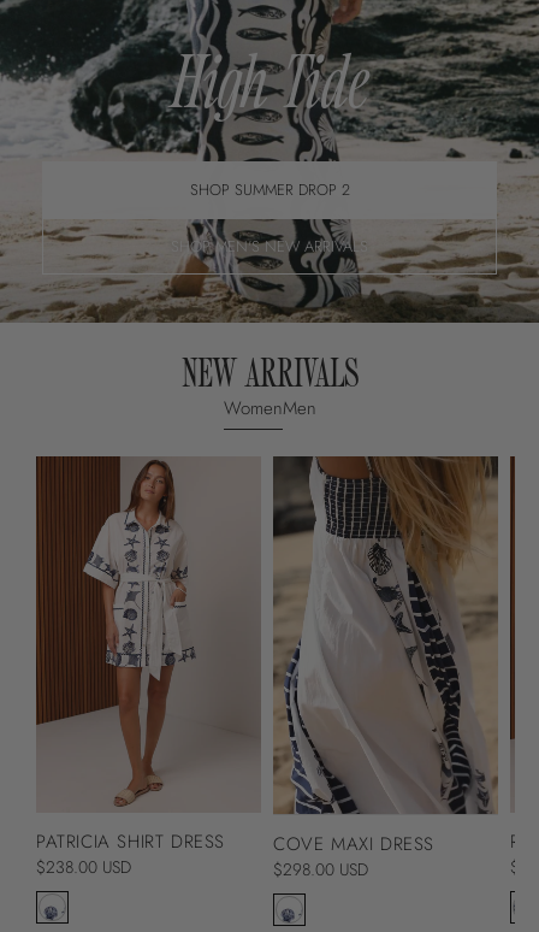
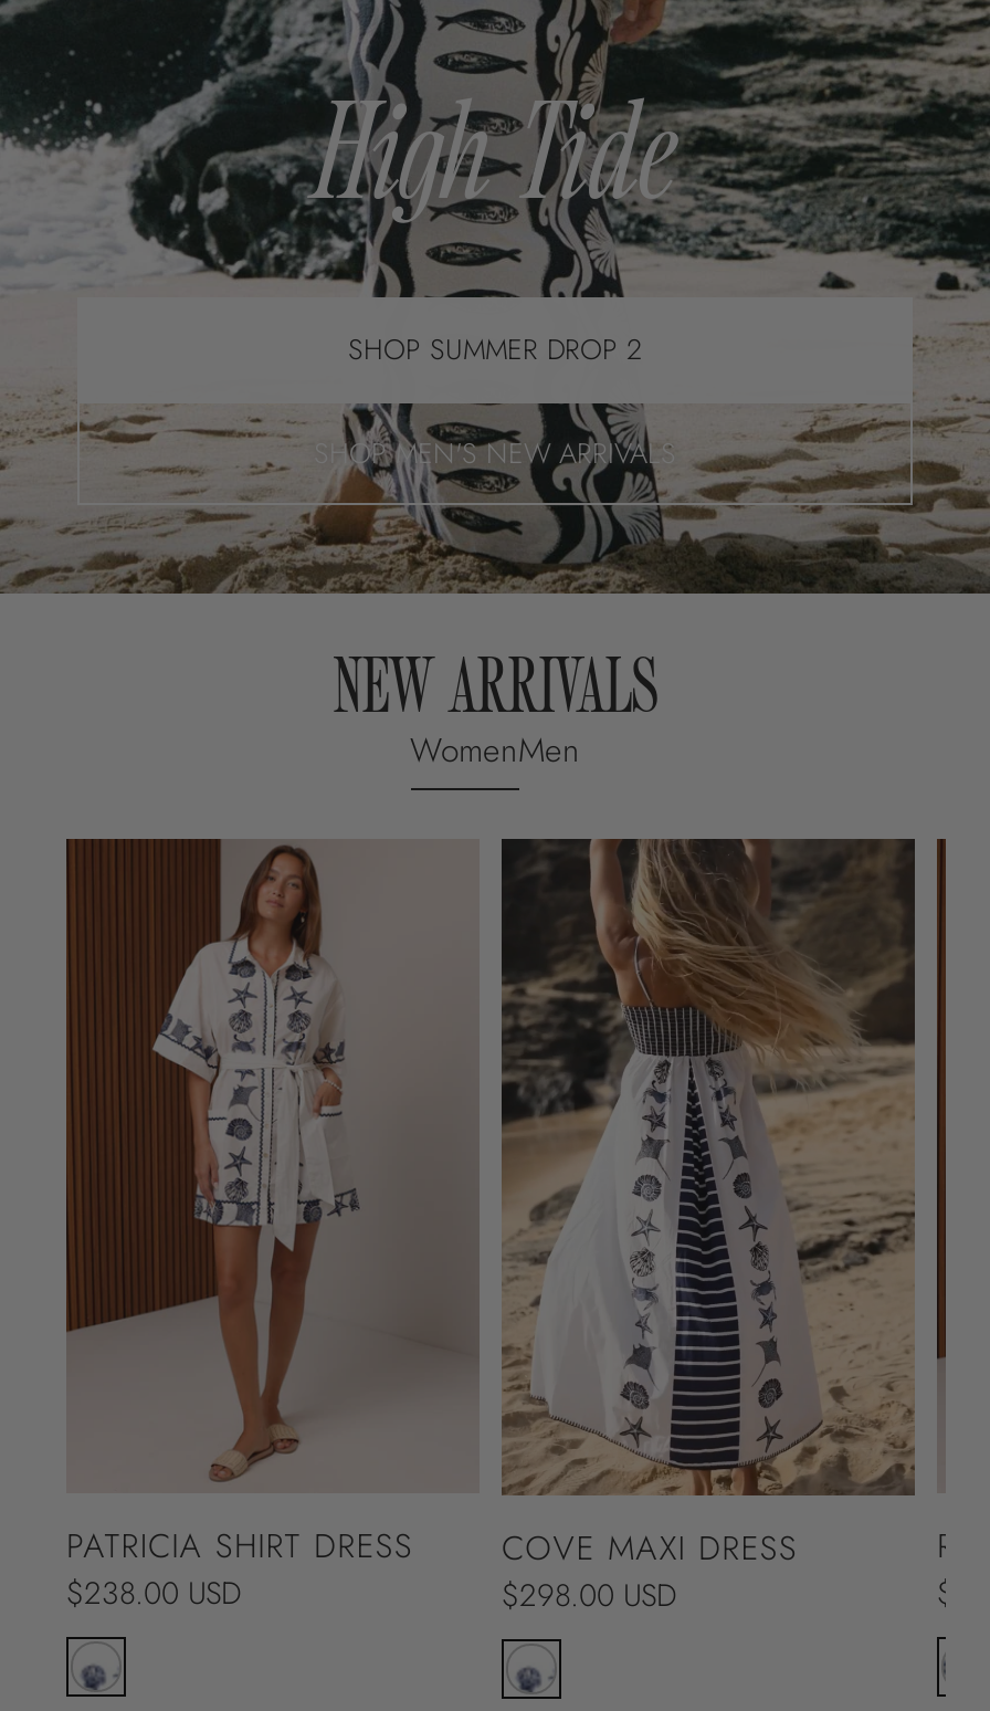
[272,455,499,815] [image] -> [499,838,917,1497] [image]

